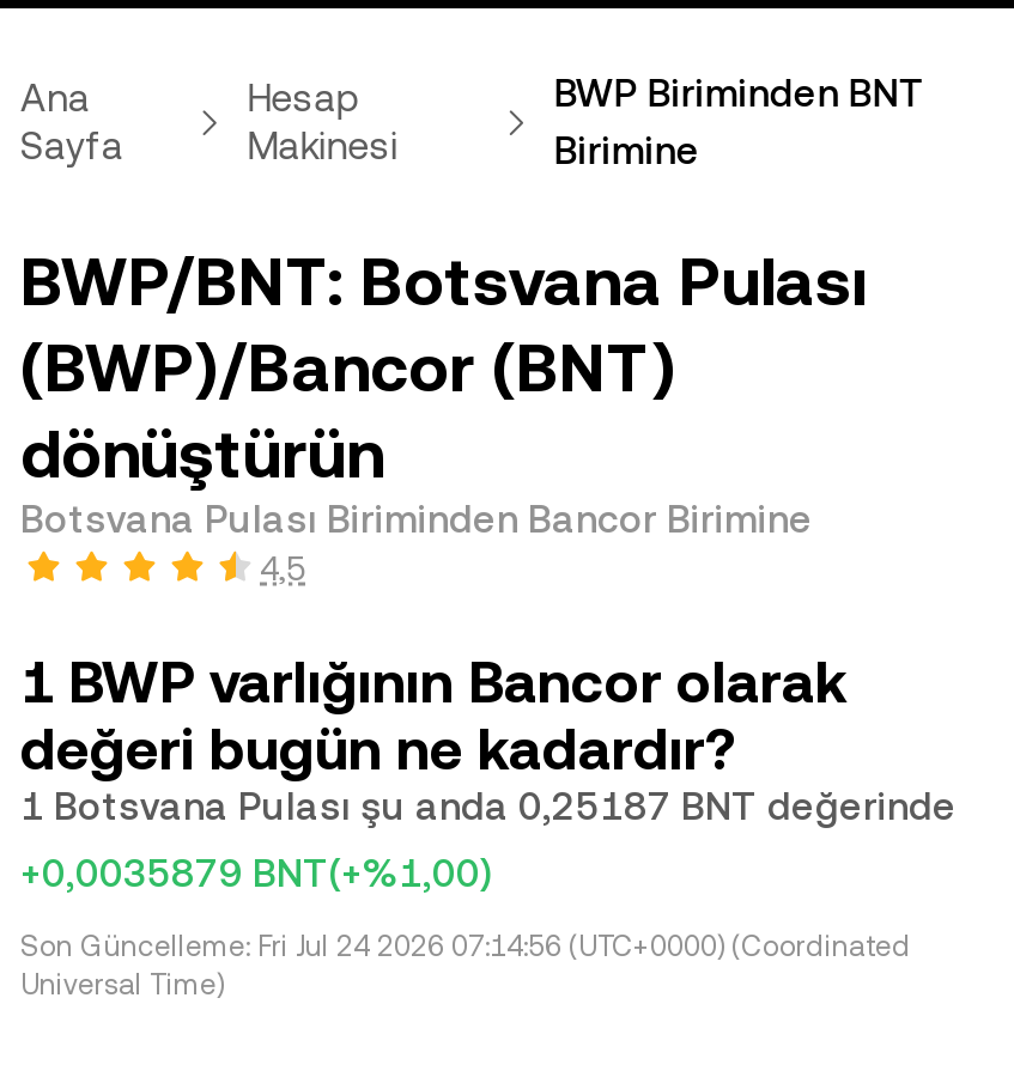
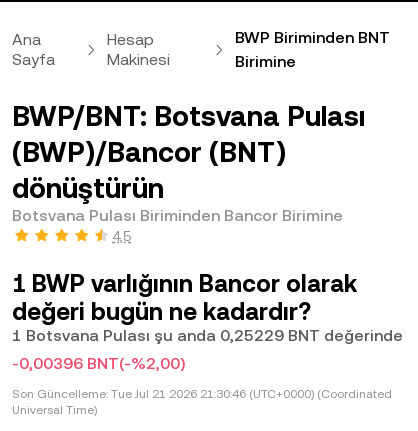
[20,784,957,829] 1 Botsvana Pulası şu anda 0,25187 BNT değerinde -> [12,326,403,345] 1 Botsvana Pulası şu anda 0,25229 BNT değerinde
[20,851,492,896] +0,0035879 BNT(+%1,00) -> [12,354,185,373] -0,00396 BNT(-%2,00)
[20,930,911,963] Son Güncelleme: Fri Jul 24 2026 07:14:56 (UTC+0000) (Coordinated -> [12,387,392,401] Son Güncelleme: Tue Jul 21 2026 21:30:46 (UTC+0000) (Coordinated

